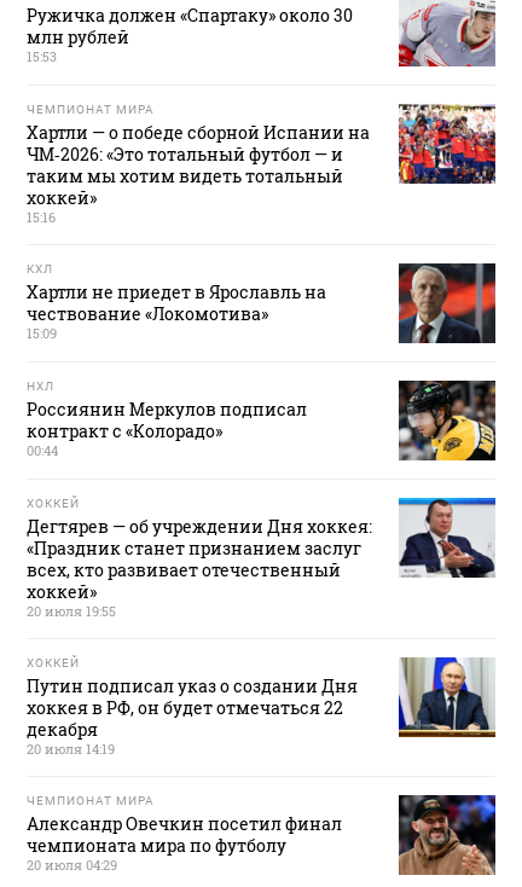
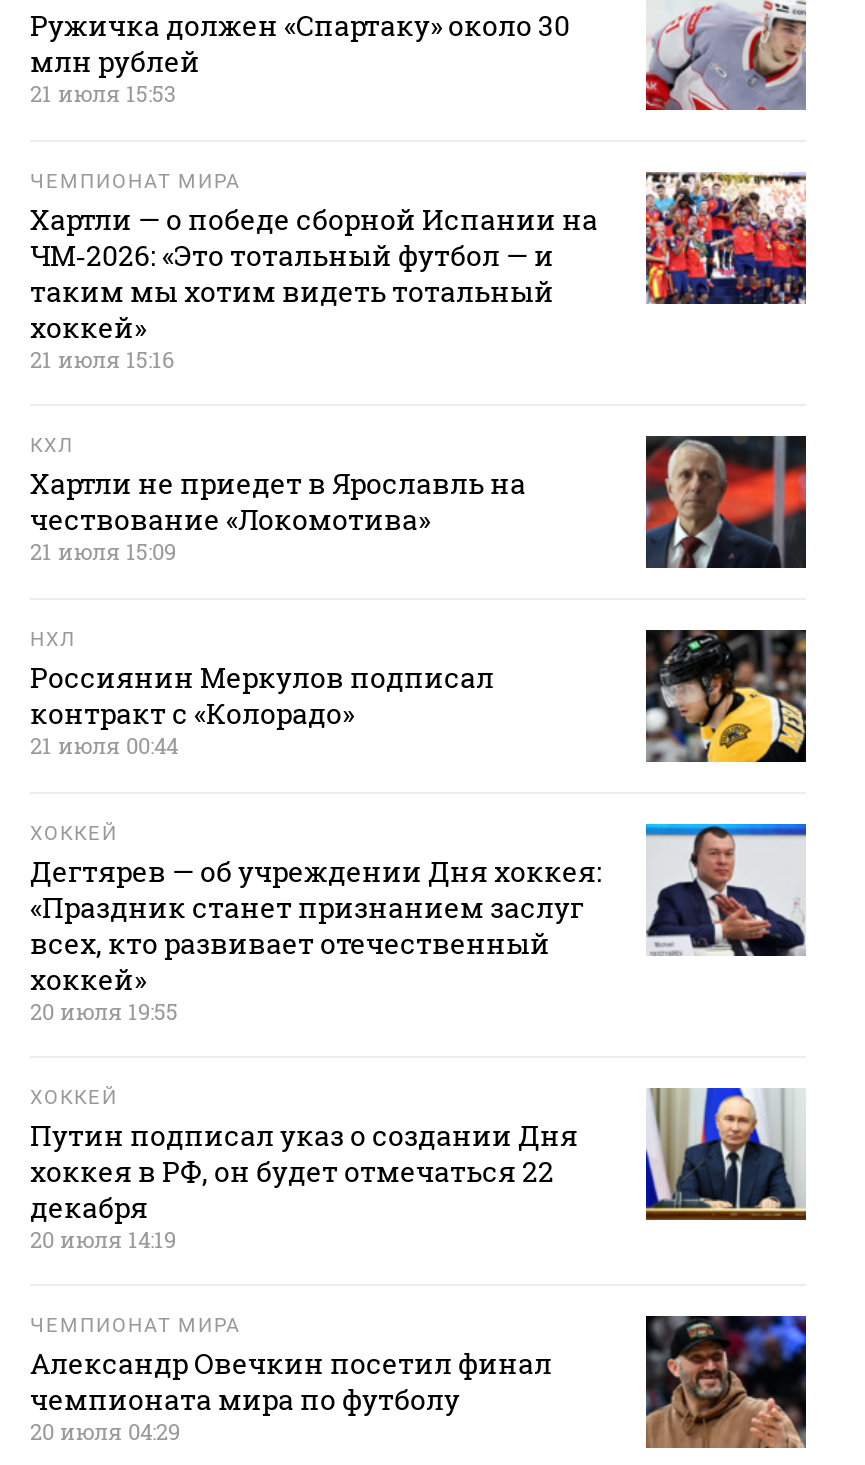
[27,47,57,65] 15:53 -> [30,78,176,108] 21 июля 15:53
[27,208,56,226] 15:16 -> [30,344,174,374] 21 июля 15:16
[27,324,57,342] 15:09 -> [30,536,176,566] 21 июля 15:09
[27,441,58,459] 00:44 -> [30,730,178,760] 21 июля 00:44

